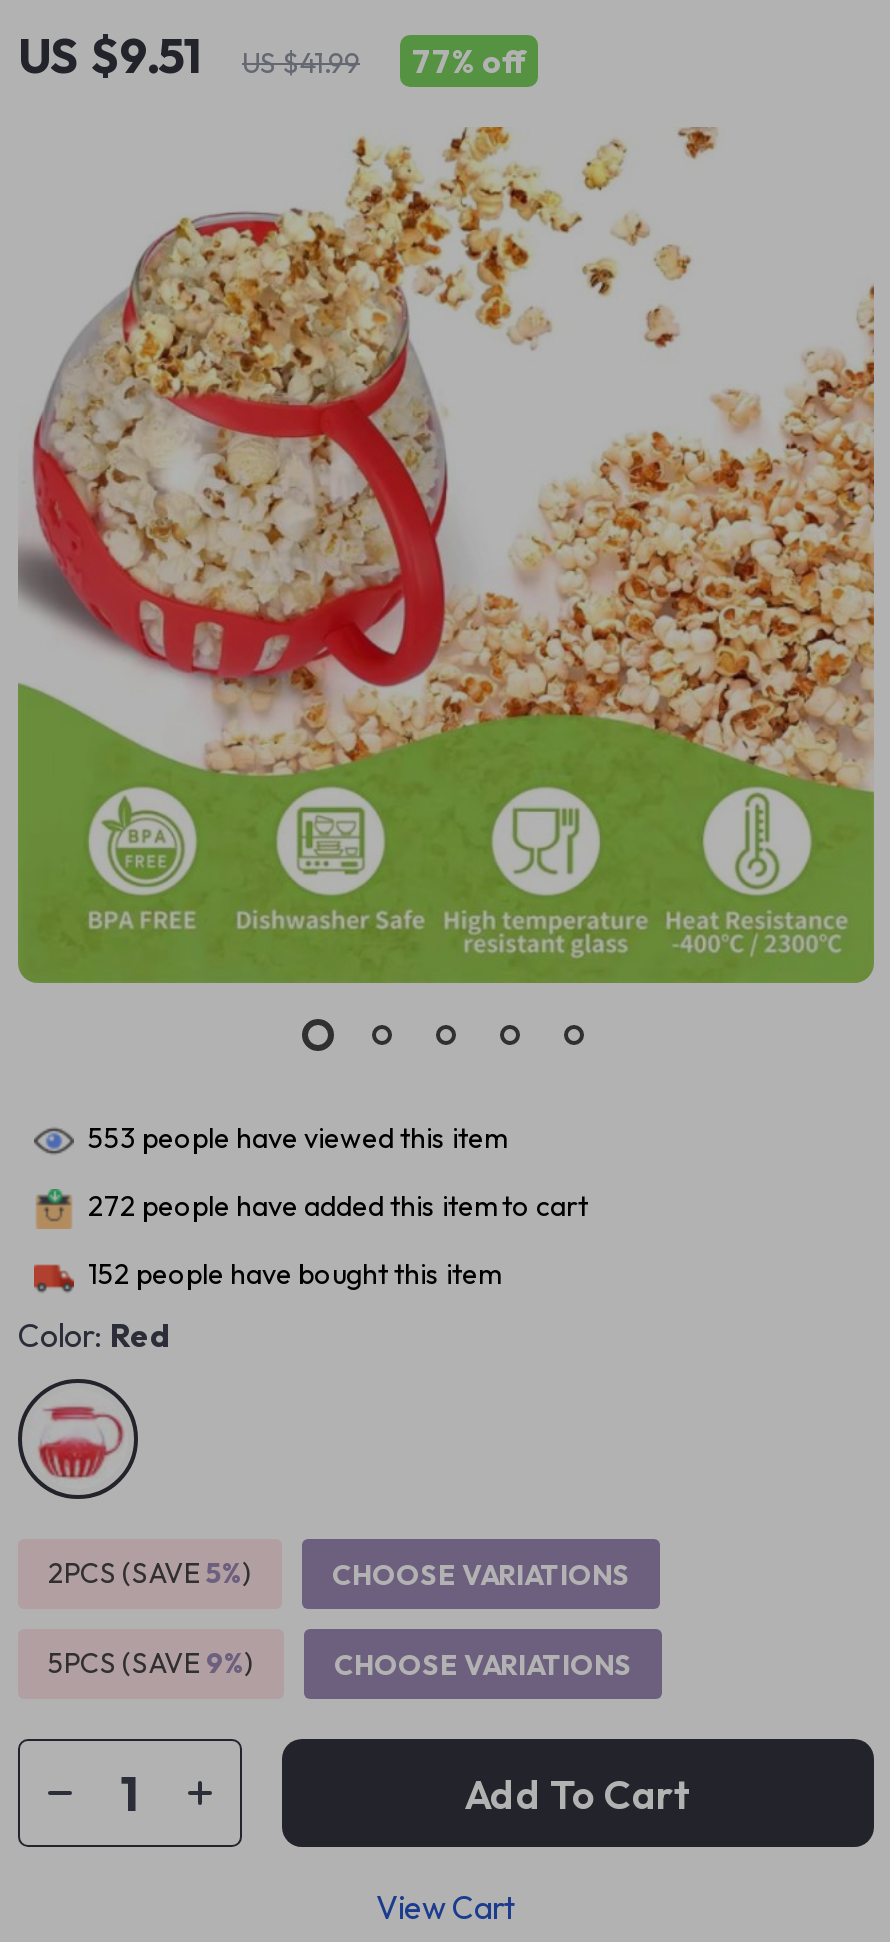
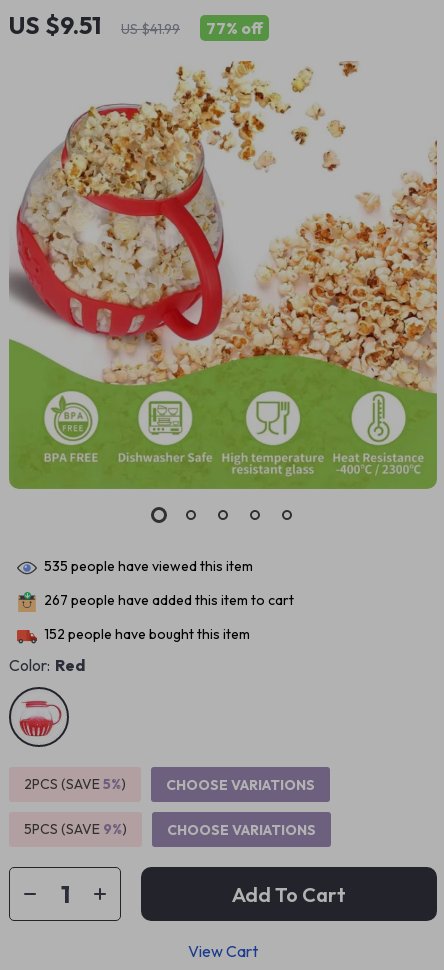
[88,1120,506,1156] 553 people have viewed this item -> [44,557,253,575] 535 people have viewed this item
[88,1188,588,1224] 272 people have added this item to cart -> [44,591,294,609] 267 people have added this item to cart

